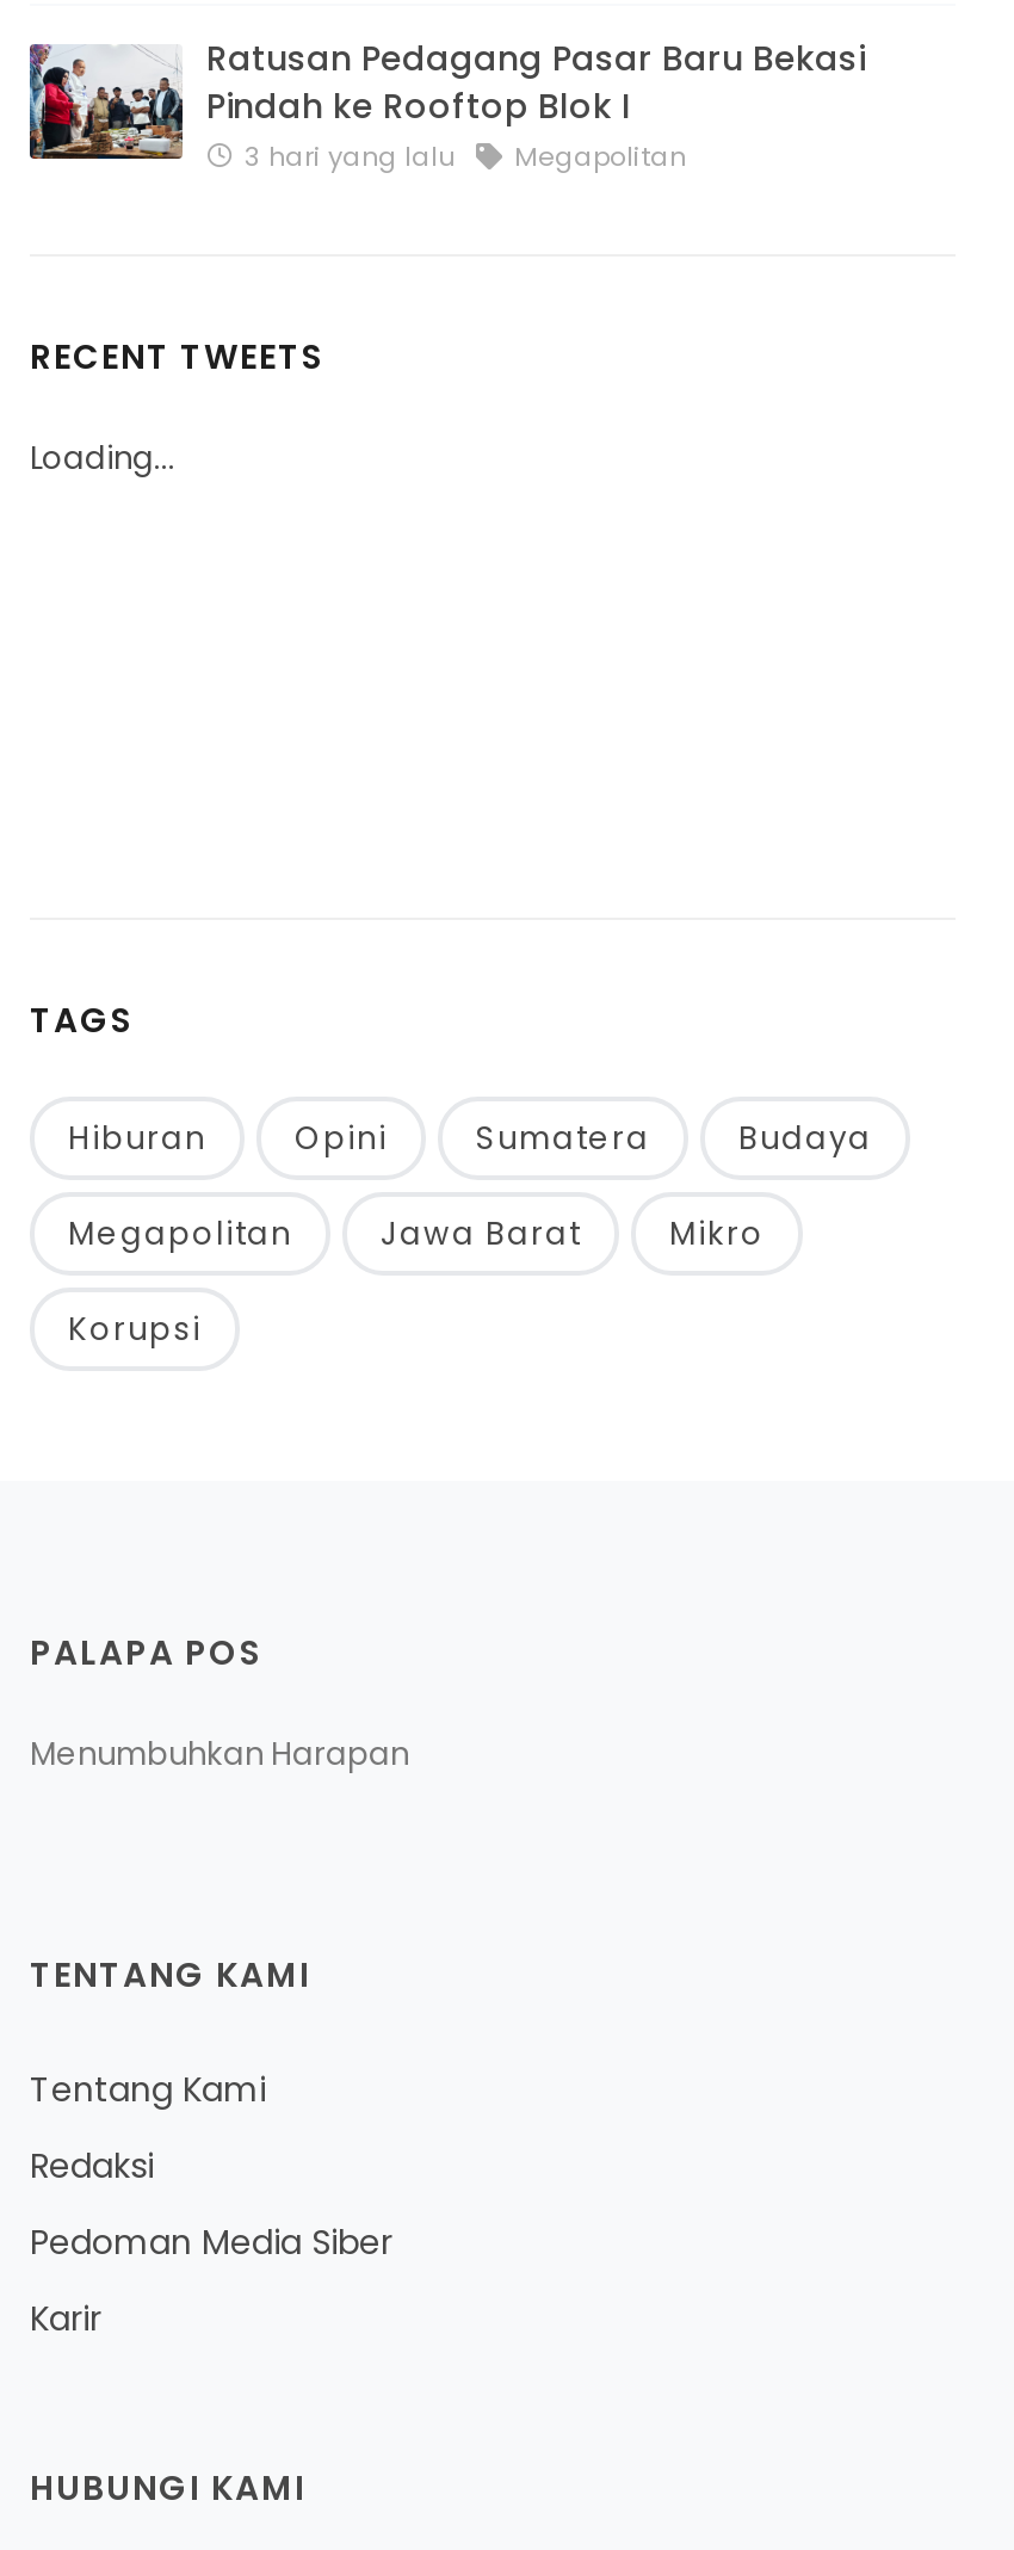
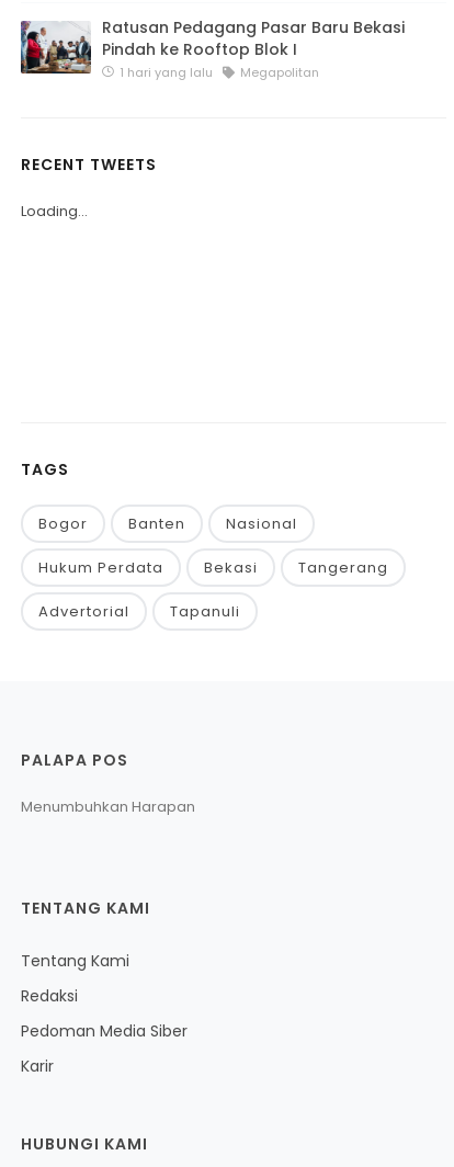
[237,137,455,175] 3 hari yang lalu -> [116,64,213,81] 1 hari yang lalu
[68,1116,872,1161] Hiburan | Opini | Sumatera | Budaya -> [38,513,297,534] Bogor | Banten | Nasional
[68,1211,765,1257] Megapolitan | Jawa Barat | Mikro -> [38,557,388,578] Hukum Perdata | Bekasi | Tangerang
[68,1307,202,1352] Korupsi -> [38,601,240,622] Advertorial | Tapanuli

